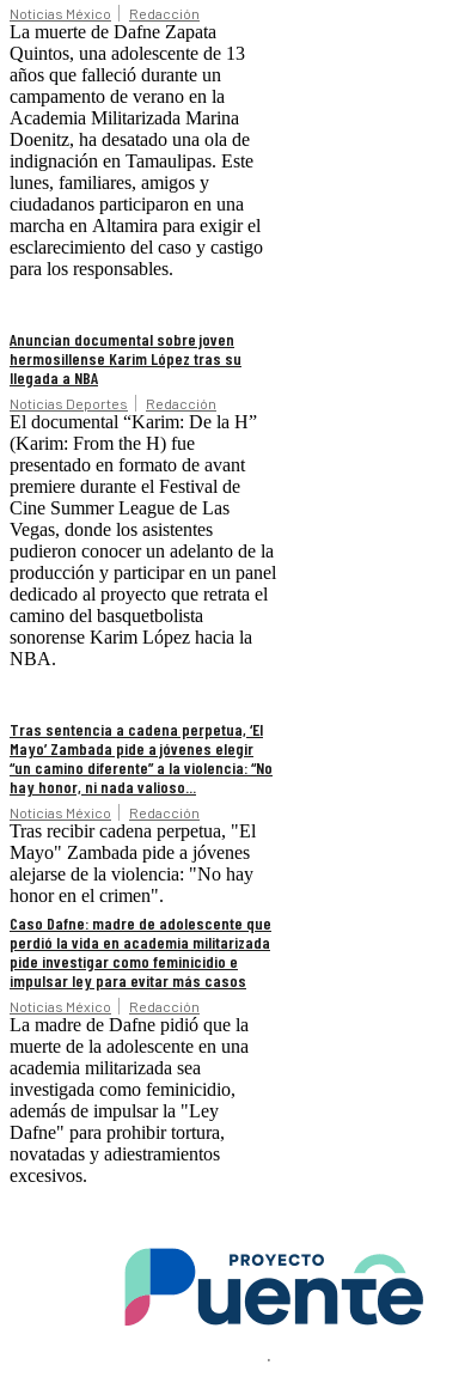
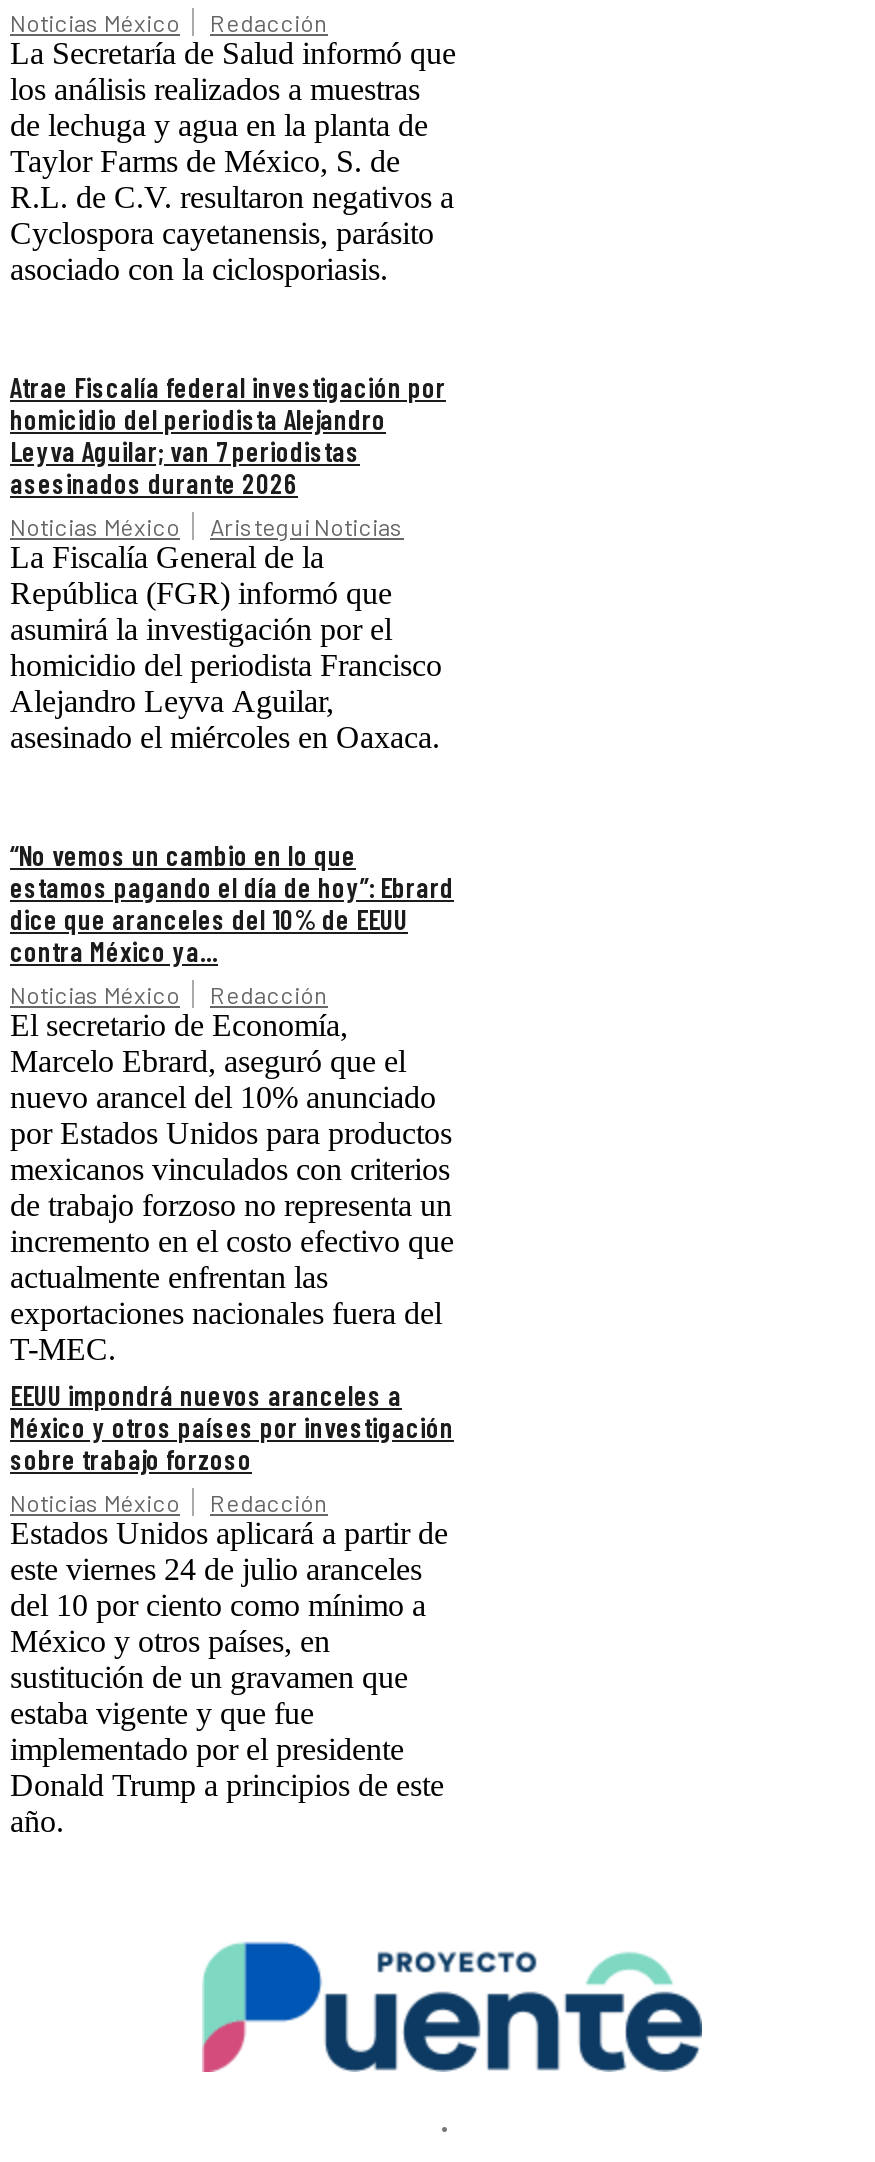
[10,22,263,279] La muerte de Dafne Zapata | Quintos, una adolescente de 13 | años que falleció durante un | campamento de verano en la | Academia Militarizada Marina | Doenitz, ha desatado una ola de | indignación en Tamaulipas. Este | lunes, familiares, amigos y | ciudadanos participaron en una | marcha en Altamira para exigir el | esclarecimiento del caso y castigo | para los responsables. -> [10,37,456,287] La Secretaría de Salud informó que | los análisis realizados a muestras | de lechuga y agua en la planta de | Taylor Farms de México, S. de | R.L. de C.V. resultaron negativos a | Cyclospora cayetanensis, parásito | asociado con la ciclosporiasis.
[10,329,276,669] Anuncian documental sobre joven | hermosillense Karim López tras su | llegada a NBA | Noticias Deportes | Redacción | El documental “Karim: De la H” | (Karim: From the H) fue | presentado en formato de avant | premiere durante el Festival de | Cine Summer League de Las | Vegas, donde los asistentes | pudieron conocer un adelanto de la | producción y participar en un panel | dedicado al proyecto que retrata el | camino del basquetbolista | sonorense Karim López hacia la | NBA. -> [10,371,446,755] Atrae Fiscalía federal investigación por | homicidio del periodista Alejandro | Leyva Aguilar; van 7 periodistas | asesinados durante 2026 | Noticias México | Aristegui Noticias | La Fiscalía General de la | República (FGR) informó que | asumirá la investigación por el | homicidio del periodista Francisco | Alejandro Leyva Aguilar, | asesinado el miércoles en Oaxaca.
[10,719,273,797] Tras sentencia a cadena perpetua, ‘El | Mayo’ Zambada pide a jóvenes elegir | “un camino diferente” a la violencia: “No | hay honor, ni nada valioso... -> [10,839,454,969] “No vemos un cambio en lo que | estamos pagando el día de hoy”: Ebrard | dice que aranceles del 10% de EEUU | contra México ya...
moved [10,804,200,821] -> [10,981,328,1009]: Noticias México | Redacción
[10,821,271,991] Tras recibir cadena perpetua, "El | Mayo" Zambada pide a jóvenes | alejarse de la violencia: "No hay | honor en el crimen". | Caso Dafne: madre de adolescente que | perdió la vida en academia militarizada | pide investigar como feminicidio e | impulsar ley para evitar más casos -> [10,1009,454,1477] El secretario de Economía, | Marcelo Ebrard, aseguró que el | nuevo arancel del 10% anunciado | por Estados Unidos para productos | mexicanos vinculados con criterios | de trabajo forzoso no representa un | incremento en el costo efectivo que | actualmente enfrentan las | exportaciones nacionales fuera del | T-MEC. | EEUU impondrá nuevos aranceles a | México y otros países por investigación | sobre trabajo forzoso
moved [10,998,200,1015] -> [10,1489,328,1517]: Noticias México | Redacción
[10,1015,249,1186] La madre de Dafne pidió que la | muerte de la adolescente en una | academia militarizada sea | investigada como feminicidio, | además de impulsar la "Ley | Dafne" para prohibir tortura, | novatadas y adiestramientos | excesivos. -> [10,1517,448,1839] Estados Unidos aplicará a partir de | este viernes 24 de julio aranceles | del 10 por ciento como mínimo a | México y otros países, en | sustitución de un gravamen que | estaba vigente y que fue | implementado por el presidente | Donald Trump a principios de este | año.

